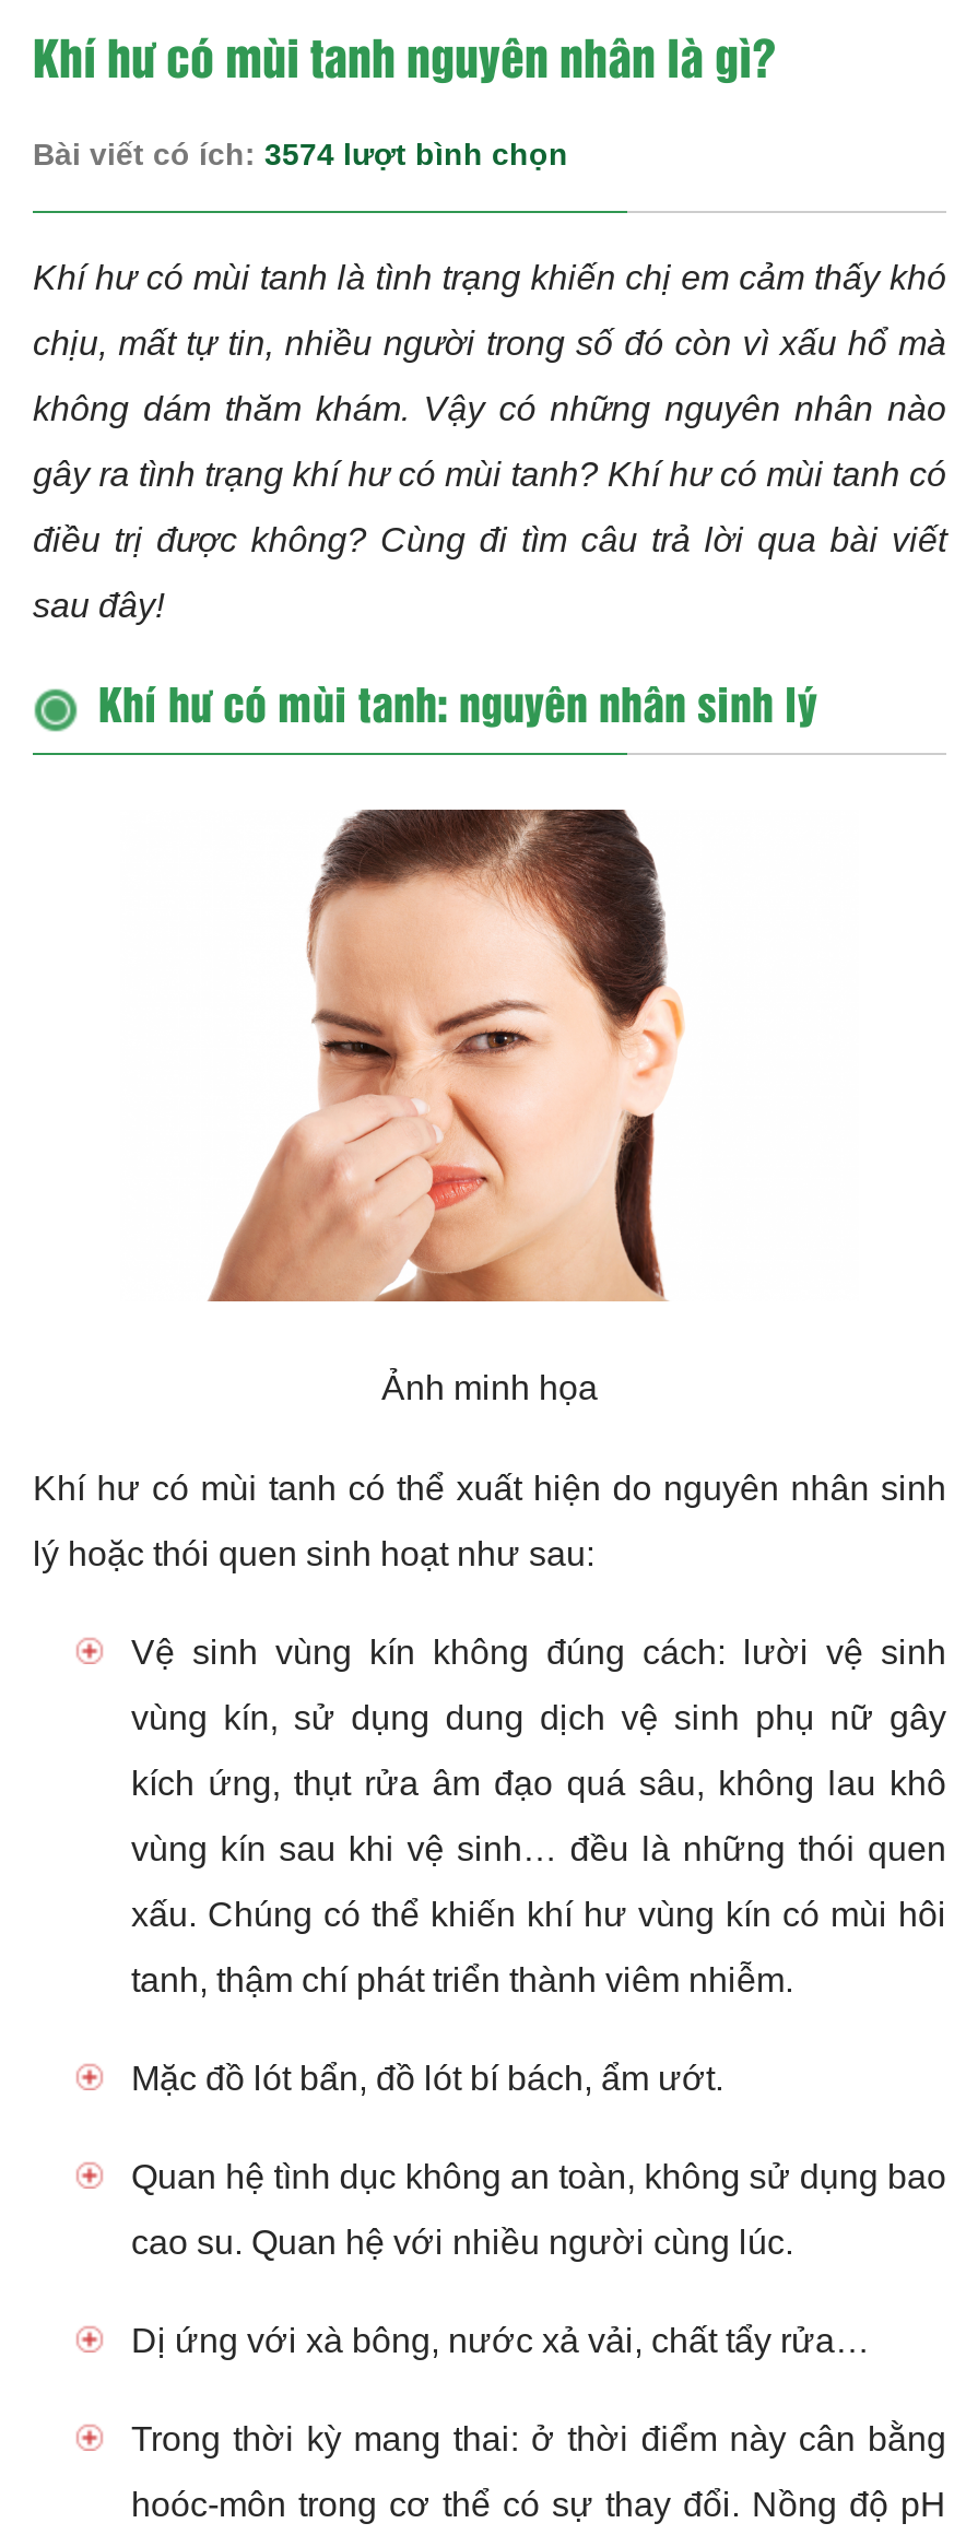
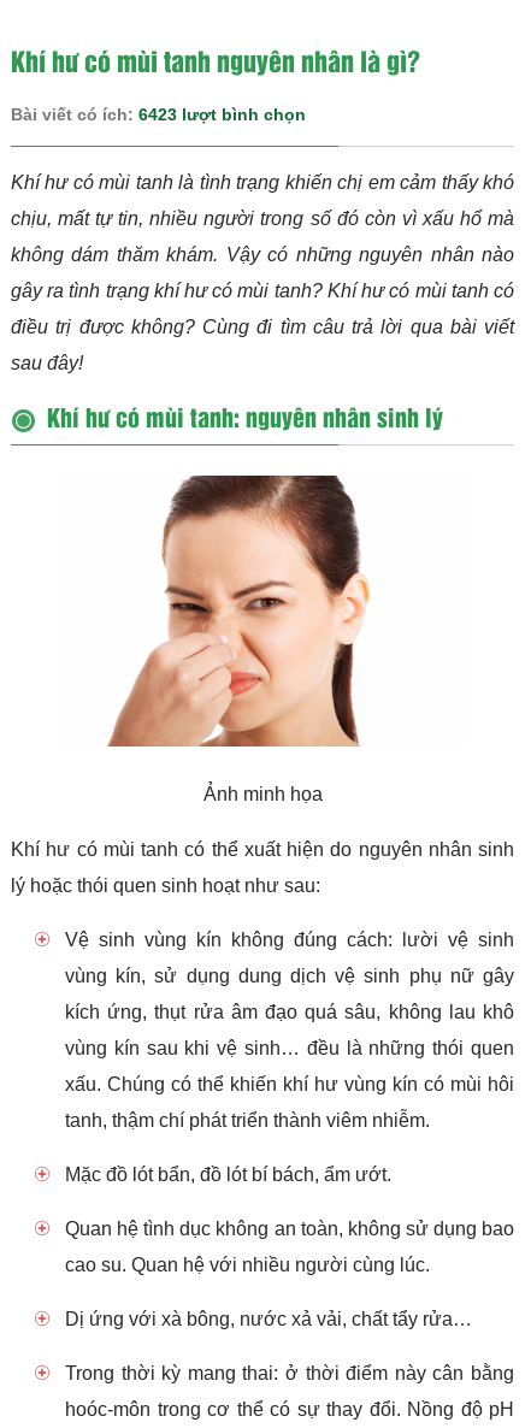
[33,136,568,171] Bài viết có ích: 3574 lượt bình chọn -> [11,105,306,124] Bài viết có ích: 6423 lượt bình chọn

